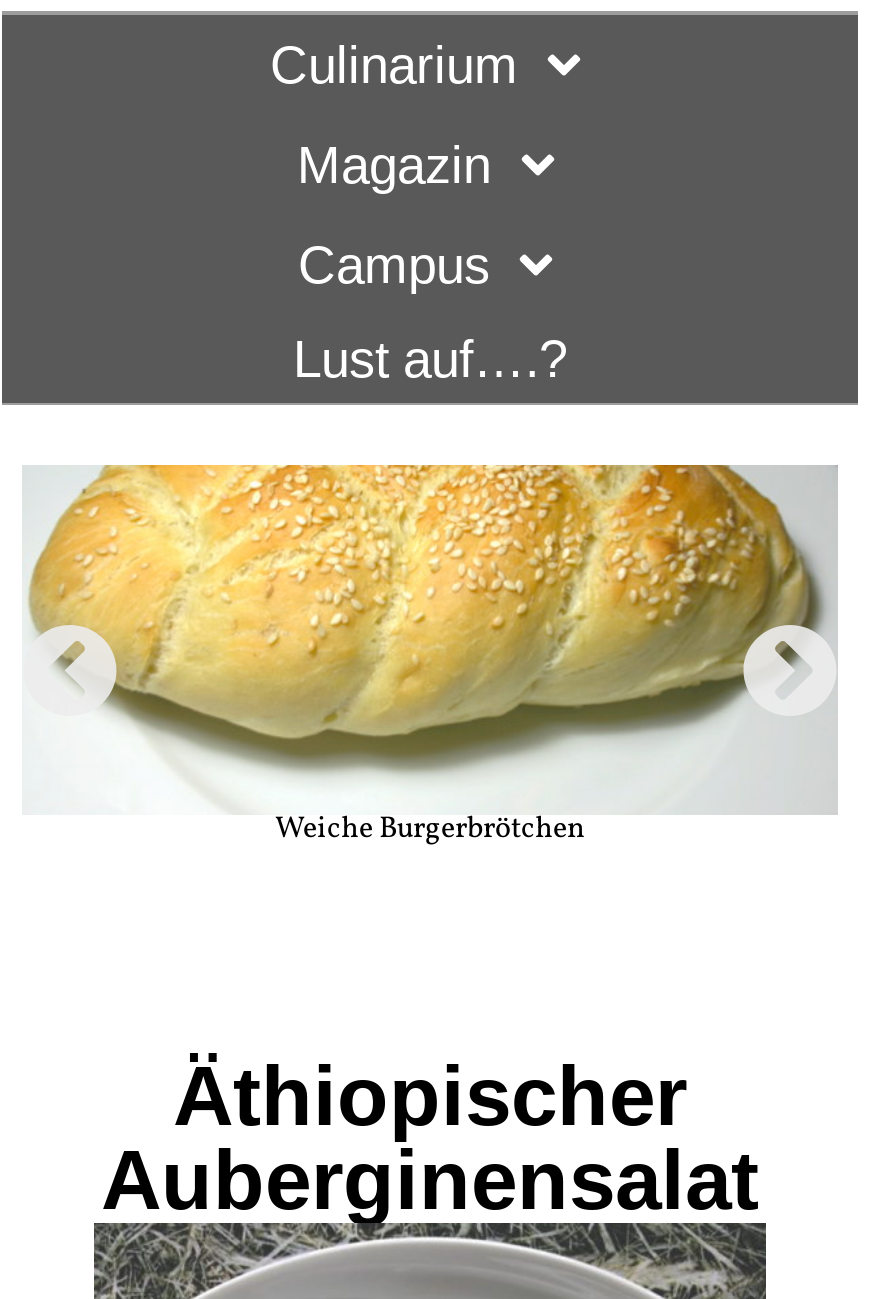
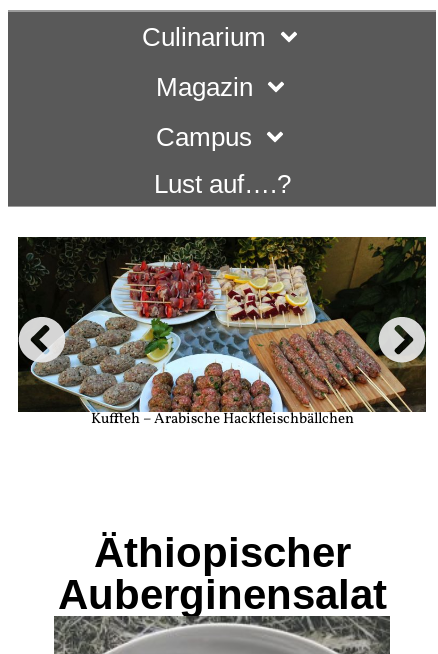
[22,463,838,852] [image] | Weiche Burgerbrötchen -> [17,236,427,430] [image] | Kuffteh – Arabische Hackfleischbällchen

